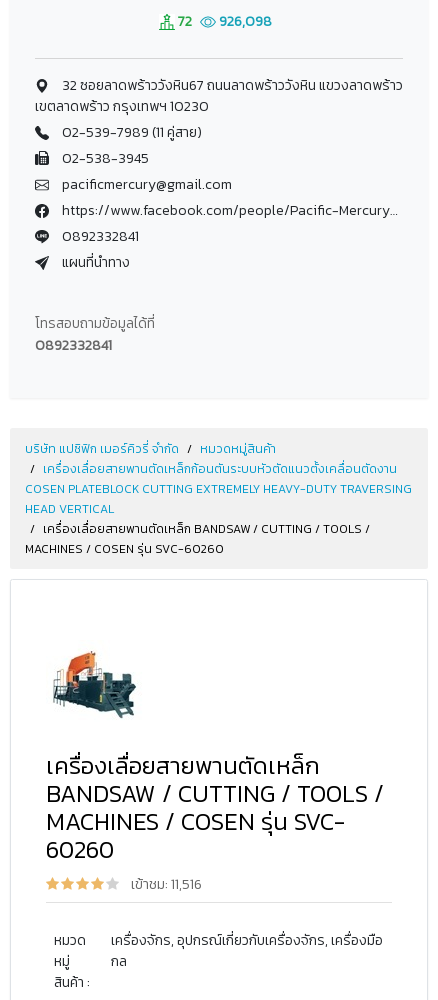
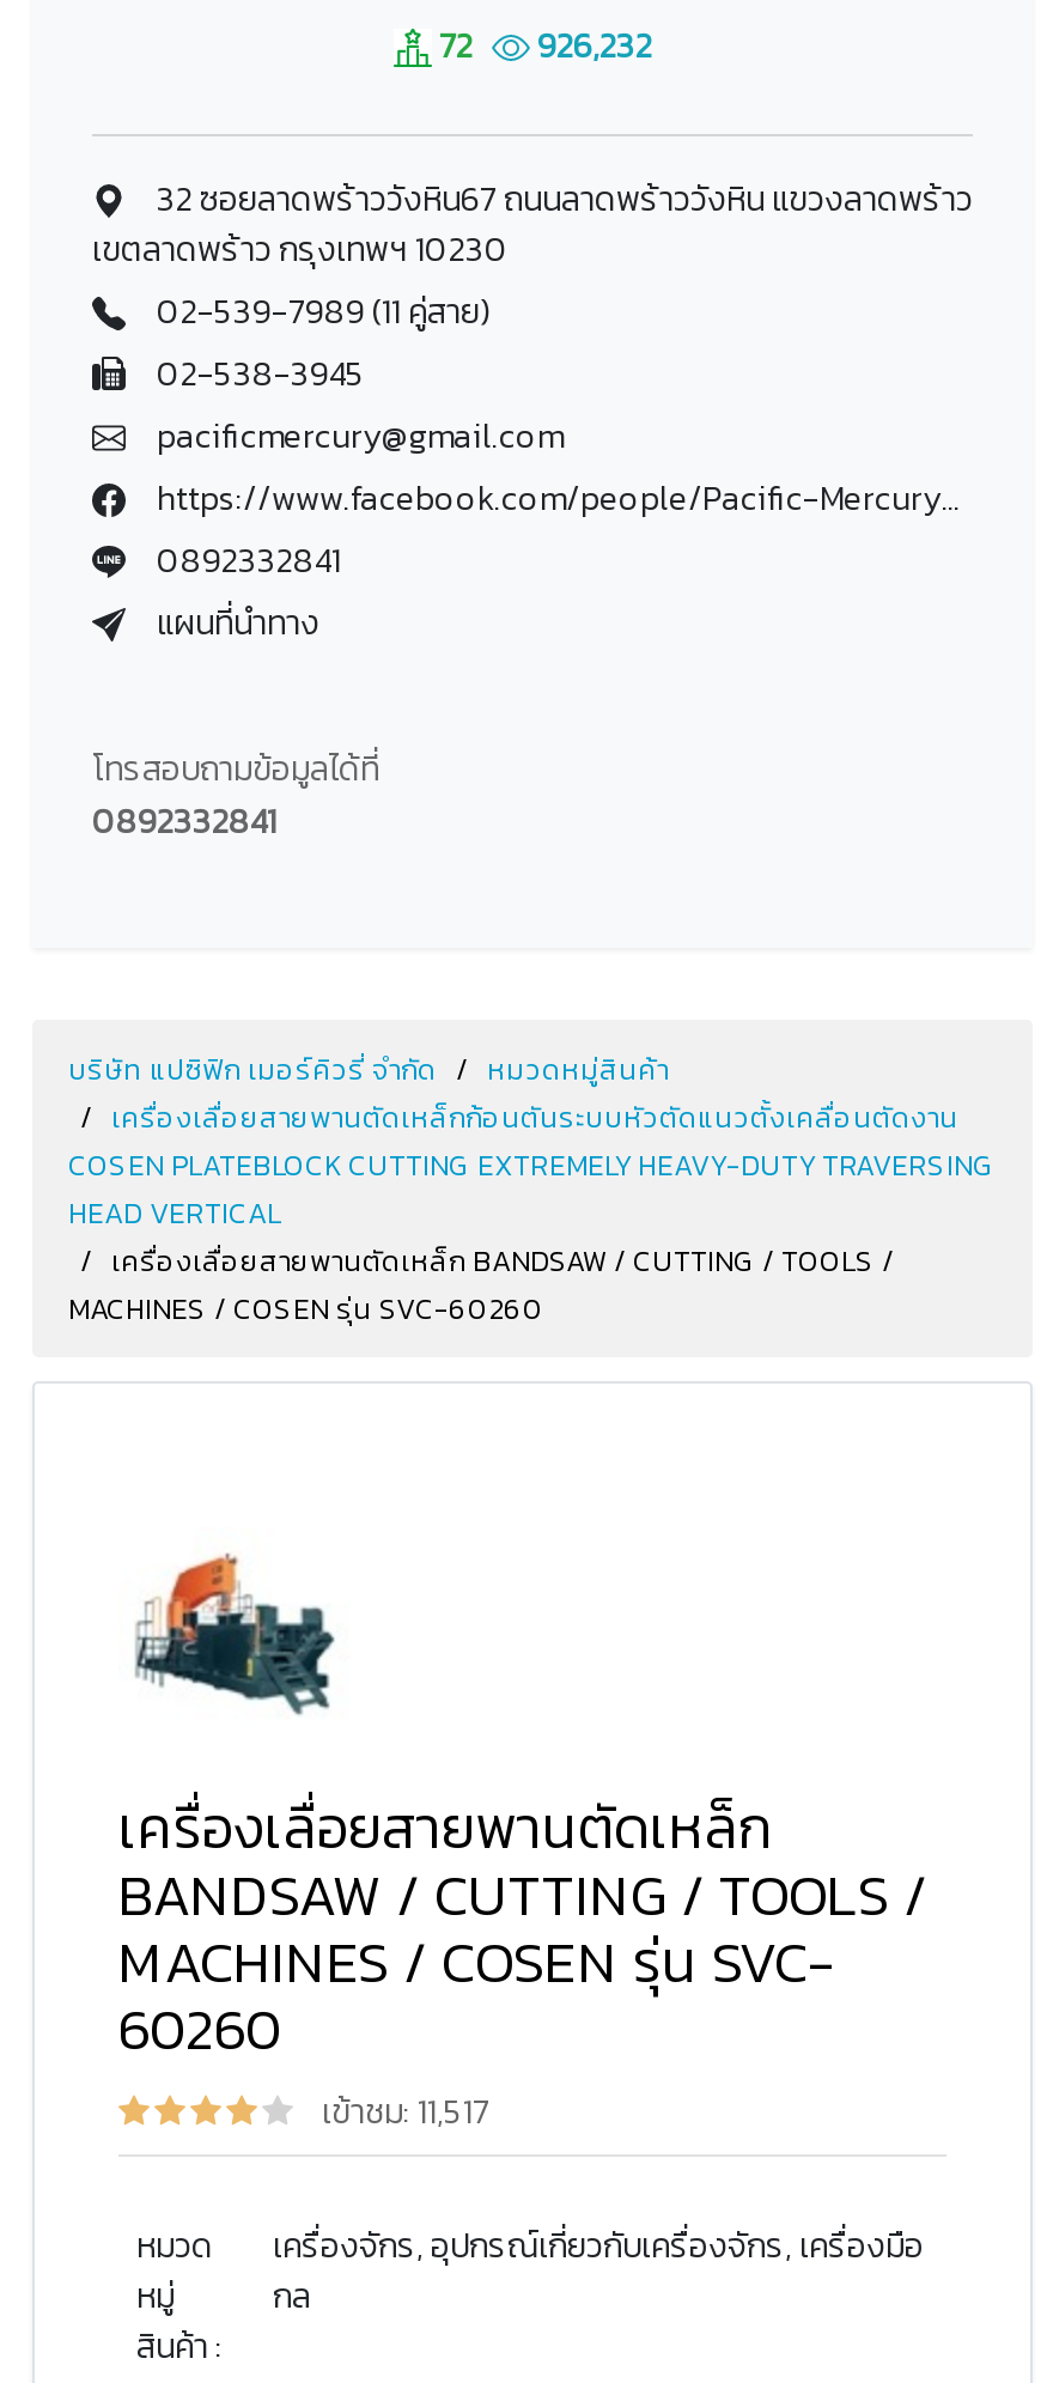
[174,11,271,32] 72 926,098 -> [432,21,652,71] 72 926,232
[131,874,202,895] เข้าชม: 11,516 -> [322,2087,489,2137] เข้าชม: 11,517

